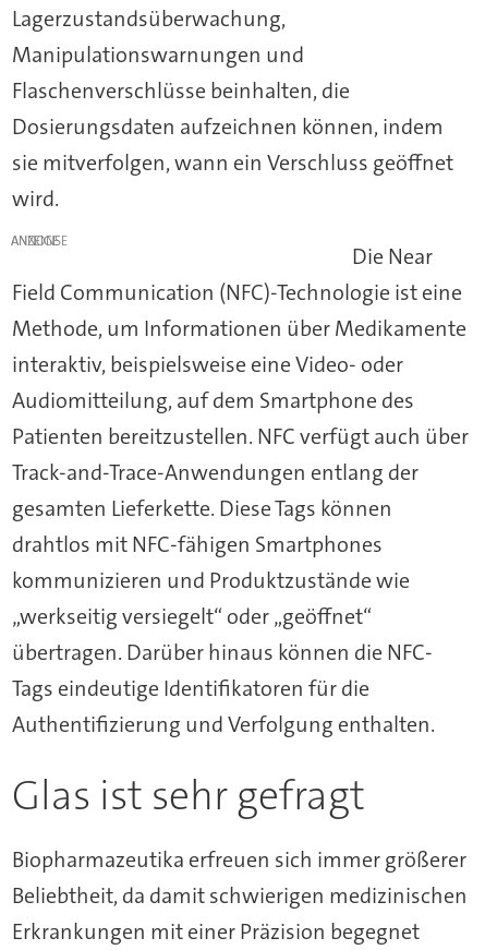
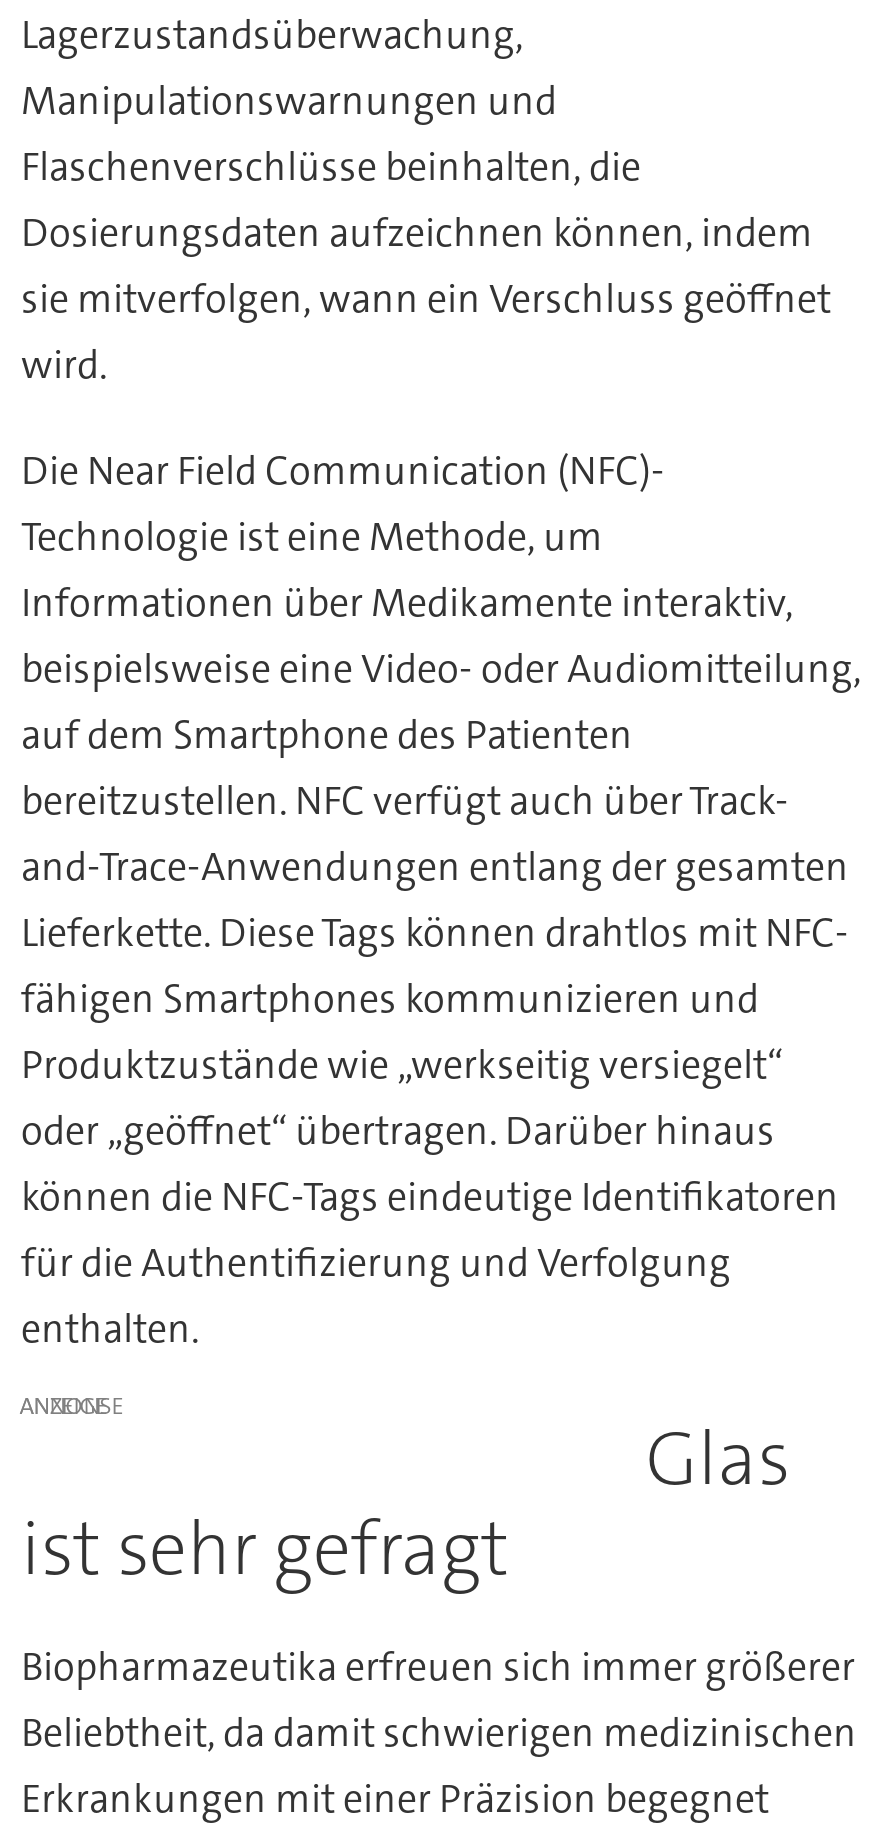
none -> [21,444,861,1354] Die Near Field Communication (NFC)- | Technologie ist eine Methode, um | Informationen über Medikamente interaktiv, | beispielsweise eine Video- oder Audiomitteilung, | auf dem Smartphone des Patienten | bereitzustellen. NFC verfügt auch über Track- | and-Trace-Anwendungen entlang der gesamten | Lieferkette. Diese Tags können drahtlos mit NFC- | fähigen Smartphones kommunizieren und | Produktzustände wie „werkseitig versiegelt“ | oder „geöffnet“ übertragen. Darüber hinaus | können die NFC-Tags eindeutige Identifikatoren | für die Authentifizierung und Verfolgung | enthalten.
moved [11,232,59,250] -> [19,1390,107,1422]: ANZEIGE
[12,242,469,822] Die Near | Field Communication (NFC)-Technologie ist eine | Methode, um Informationen über Medikamente | interaktiv, beispielsweise eine Video- oder | Audiomitteilung, auf dem Smartphone des | Patienten bereitzustellen. NFC verfügt auch über | Track-and-Trace-Anwendungen entlang der | gesamten Lieferkette. Diese Tags können | drahtlos mit NFC-fähigen Smartphones | kommunizieren und Produktzustände wie | „werkseitig versiegelt“ oder „geöffnet“ | übertragen. Darüber hinaus können die NFC- | Tags eindeutige Identifikatoren für die | Authentifizierung und Verfolgung enthalten. | Glas ist sehr gefragt -> [21,1410,790,1598] Glas | ist sehr gefragt

